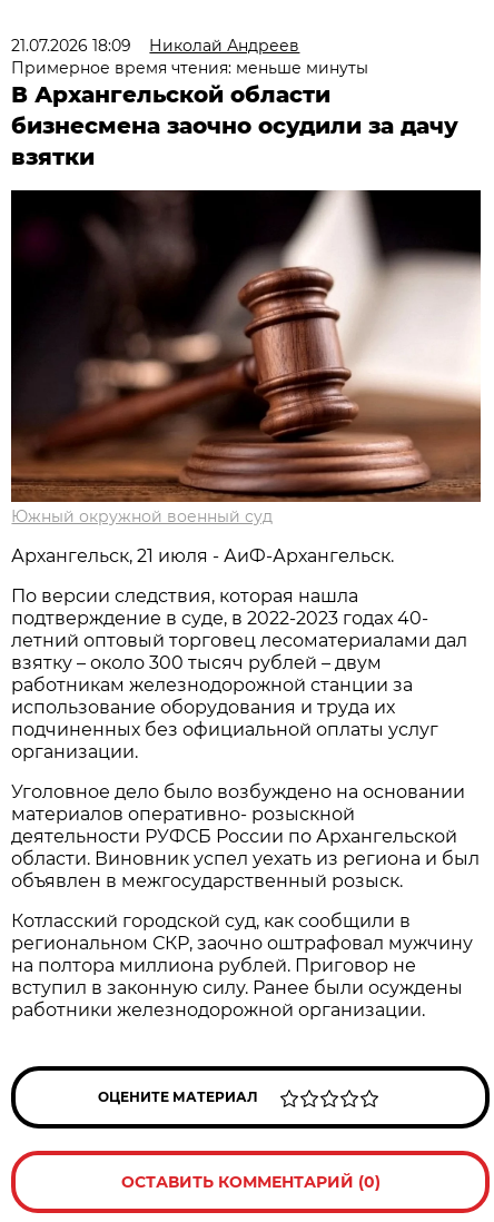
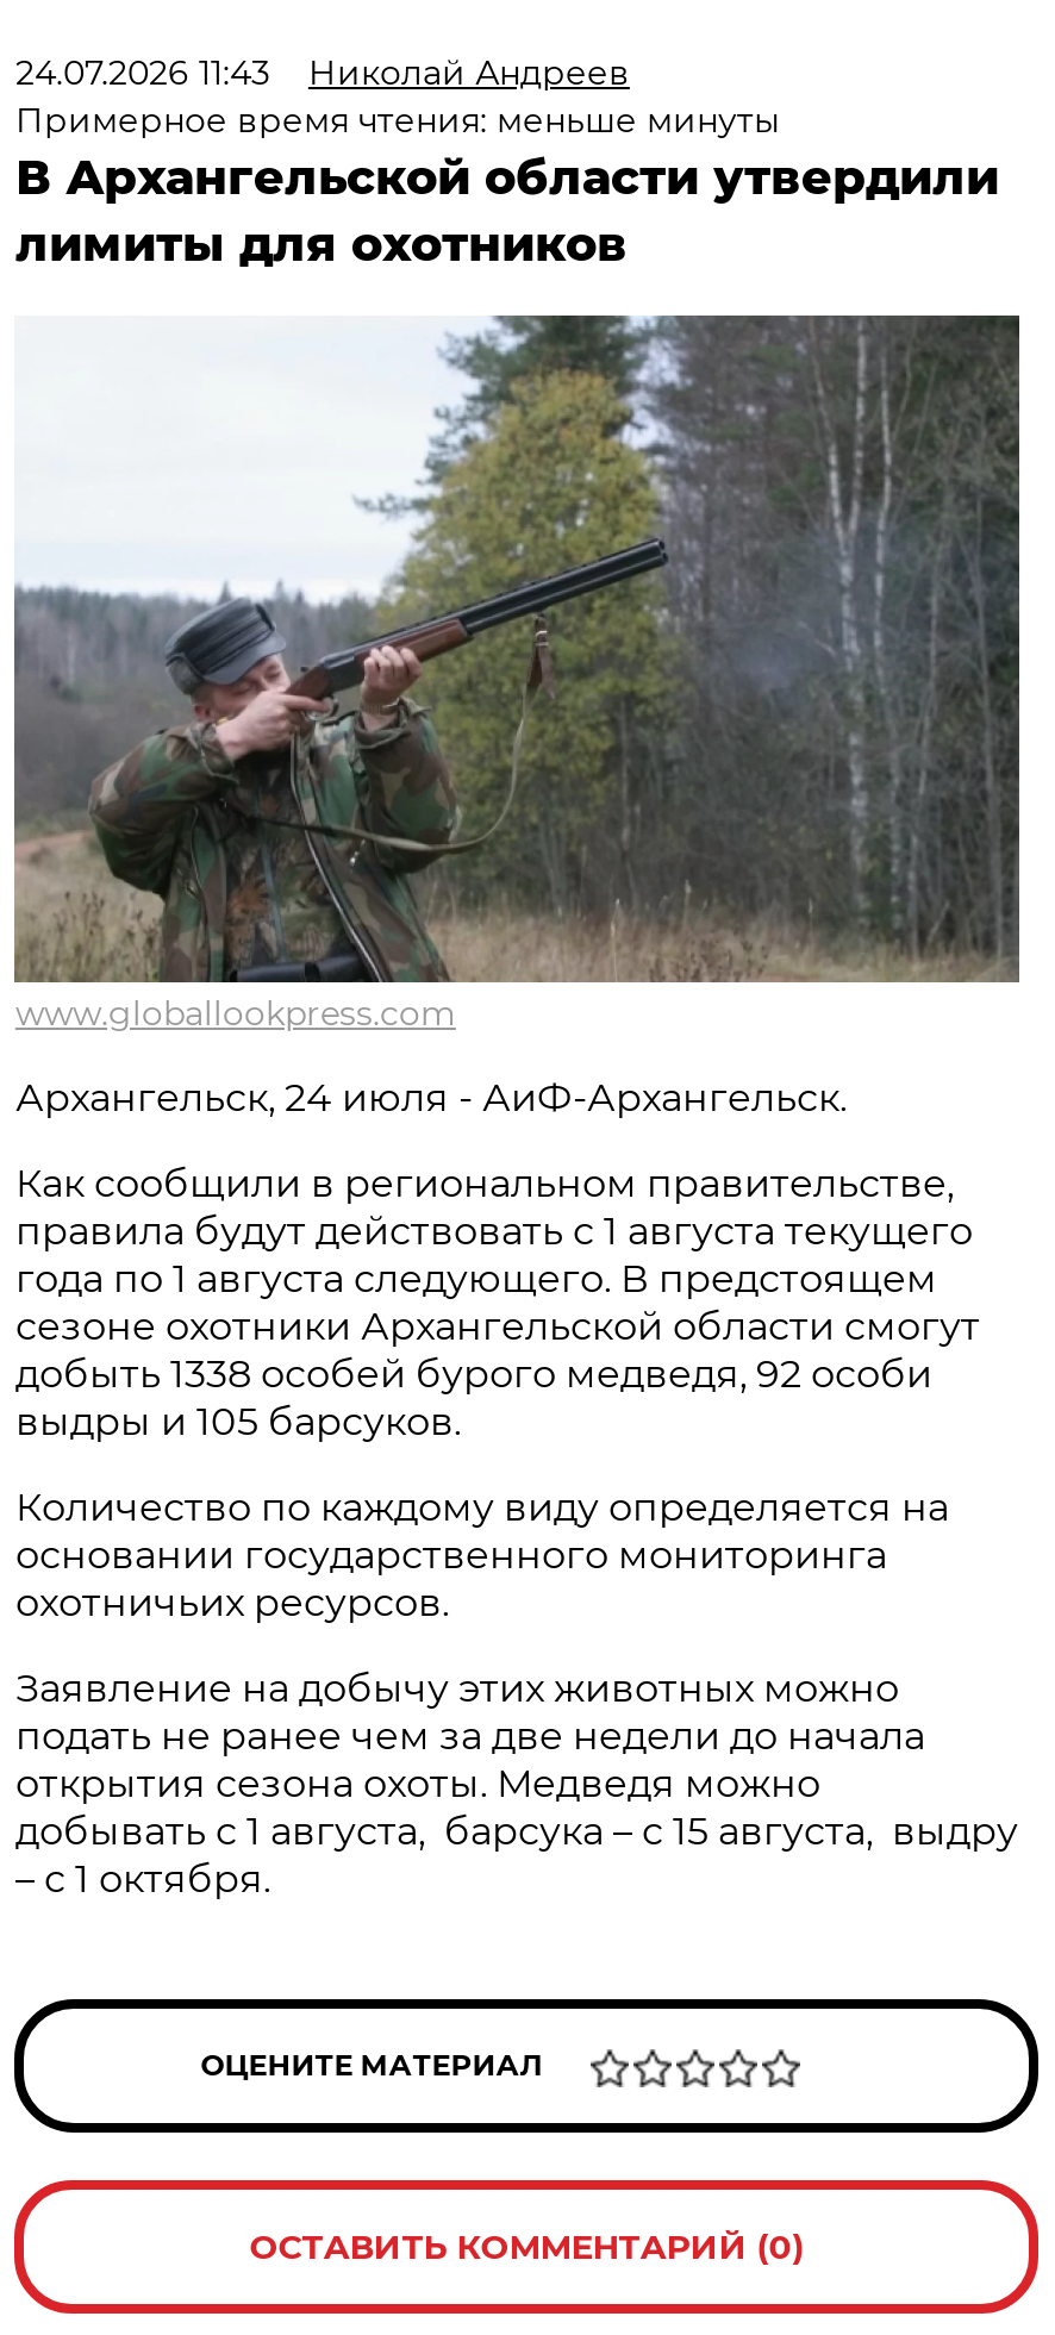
[12,36,300,56] 21.07.2026 18:09 Николай Андреев -> [15,51,630,94] 24.07.2026 11:43 Николай Андреев
[12,81,459,170] В Архангельской области | бизнесмена заочно осудили за дачу | взятки -> [15,149,999,272] В Архангельской области утвердили | лимиты для охотников
[10,236,482,526] [image] | Южный окружной военный суд -> [12,313,1022,1034] [image] | www.globallookpress.com
[12,545,394,566] Архангельск, 21 июля - АиФ-Архангельск. -> [15,1075,846,1120] Архангельск, 24 июля - АиФ-Архангельск.
[12,585,468,762] По версии следствия, которая нашла | подтверждение в суде, в 2022-2023 годах 40- | летний оптовый торговец лесоматериалами дал | взятку – около 300 тысяч рублей – двум | работникам железнодорожной станции за | использование оборудования и труда их | подчиненных без официальной оплаты услуг | организации. -> [15,1161,980,1444] Как сообщили в региональном правительстве, | правила будут действовать с 1 августа текущего | года по 1 августа следующего. В предстоящем | сезоне охотники Архангельской области смогут | добыть 1338 особей бурого медведя, 92 особи | выдры и 105 барсуков.
[12,781,480,891] Уголовное дело было возбуждено на основании | материалов оперативно- розыскной | деятельности РУФСБ России по Архангельской | области. Виновник успел уехать из региона и был | объявлен в межгосударственный розыск. -> [15,1485,949,1625] Количество по каждому виду определяется на | основании государственного мониторинга | охотничьих ресурсов.
[12,910,473,1020] Котласский городской суд, как сообщили в | региональном СКР, заочно оштрафовал мужчину | на полтора миллиона рублей. Приговор не | вступил в законную силу. Ранее были осуждены | работники железнодорожной организации. -> [15,1666,1018,1901] Заявление на добычу этих животных можно | подать не ранее чем за две недели до начала | открытия сезона охоты. Медведя можно | добывать с 1 августа, барсука – с 15 августа, выдру | – с 1 октября.

